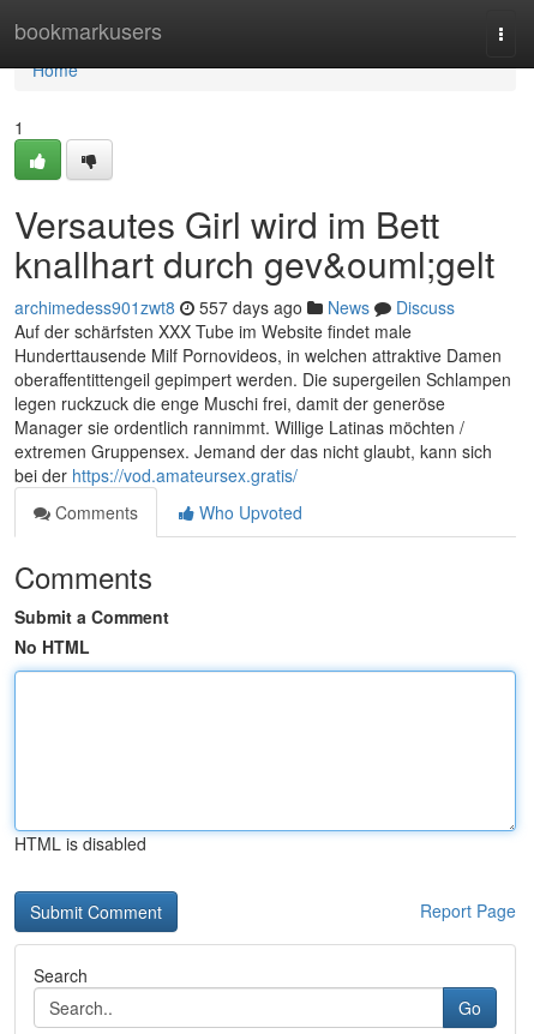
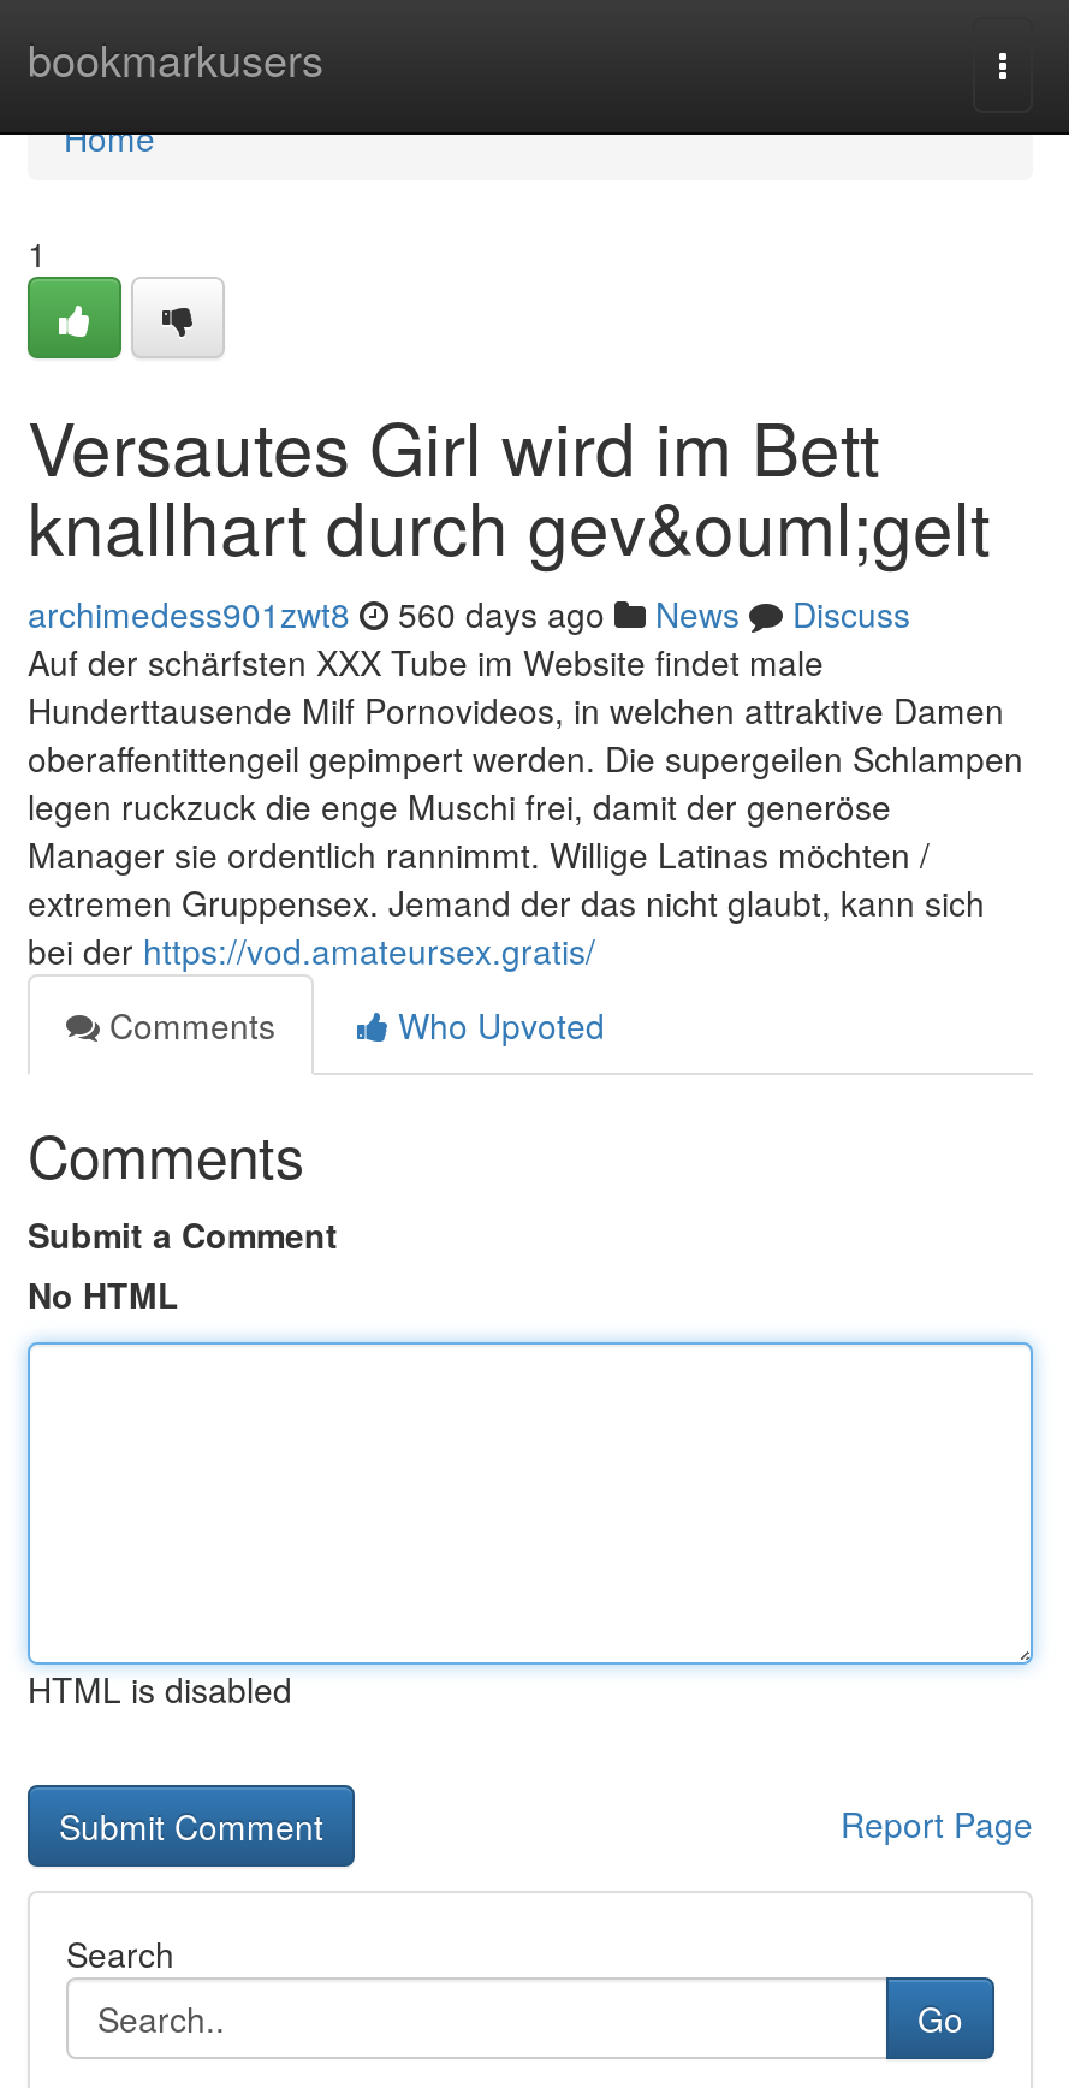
[14,295,455,319] archimedess901zwt8 557 days ago News Discuss -> [28,589,910,637] archimedess901zwt8 560 days ago News Discuss

